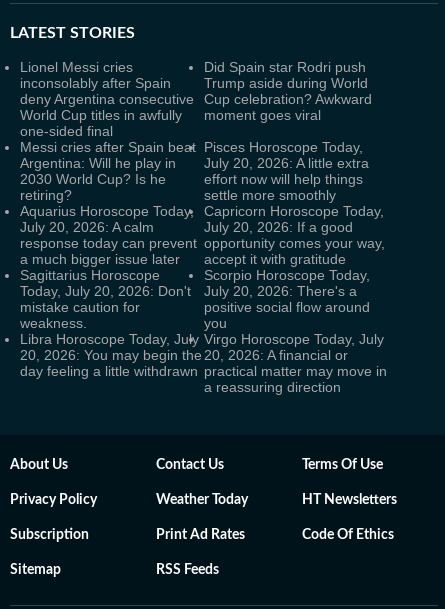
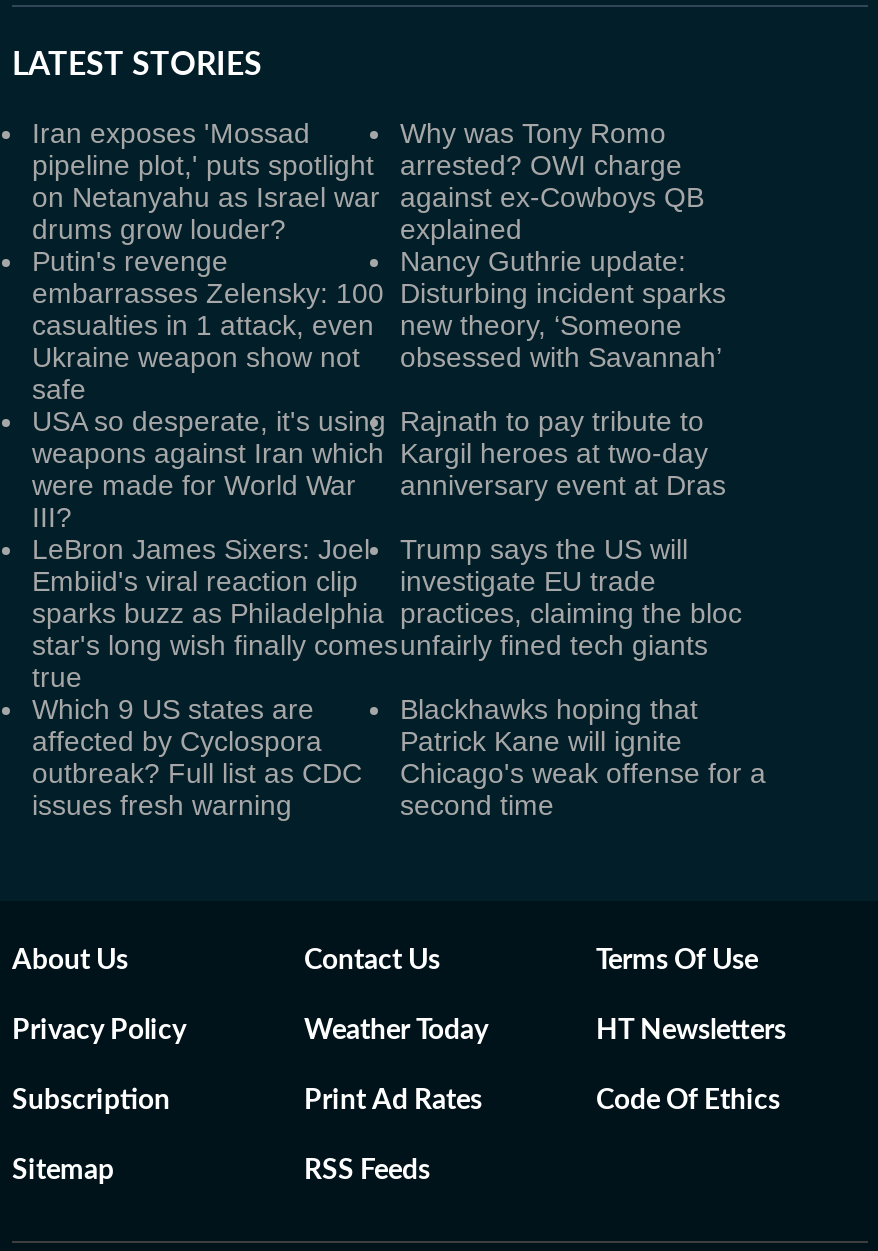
[20,59,194,139] Lionel Messi cries | inconsolably after Spain | deny Argentina consecutive | World Cup titles in awfully | one-sided final -> [32,116,380,244] Iran exposes 'Mossad | pipeline plot,' puts spotlight | on Netanyahu as Israel war | drums grow louder?
[20,59,372,203] Did Spain star Rodri push | Trump aside during World | Cup celebration? Awkward | moment goes viral | Messi cries after Spain beat | Argentina: Will he play in | 2030 World Cup? Is he | retiring? -> [32,116,704,404] Why was Tony Romo | arrested? OWI charge | against ex-Cowboys QB | explained | Putin's revenge | embarrasses Zelensky: 100 | casualties in 1 attack, even | Ukraine weapon show not | safe
[20,139,369,267] Pisces Horoscope Today, | July 20, 2026: A little extra | effort now will help things | settle more smoothly | Aquarius Horoscope Today, | July 20, 2026: A calm | response today can prevent | a much bigger issue later -> [32,244,726,532] Nancy Guthrie update: | Disturbing incident sparks | new theory, ‘Someone | obsessed with Savannah’ | USA so desperate, it's using | weapons against Iran which | were made for World War | III?
[20,203,385,331] Capricorn Horoscope Today, | July 20, 2026: If a good | opportunity comes your way, | accept it with gratitude | Sagittarius Horoscope | Today, July 20, 2026: Don't | mistake caution for | weakness. -> [32,404,726,692] Rajnath to pay tribute to | Kargil heroes at two-day | anniversary event at Dras | LeBron James Sixers: Joel | Embiid's viral reaction clip | sparks buzz as Philadelphia | star's long wish finally comes | true
[20,267,370,379] Scorpio Horoscope Today, | July 20, 2026: There's a | positive social flow around | you | Libra Horoscope Today, July | 20, 2026: You may begin the | day feeling a little withdrawn -> [32,532,742,820] Trump says the US will | investigate EU trade | practices, claiming the bloc | unfairly fined tech giants | Which 9 US states are | affected by Cyclospora | outbreak? Full list as CDC | issues fresh warning
[204,331,387,395] Virgo Horoscope Today, July | 20, 2026: A financial or | practical matter may move in | a reassuring direction -> [400,692,766,820] Blackhawks hoping that | Patrick Kane will ignite | Chicago's weak offense for a | second time

